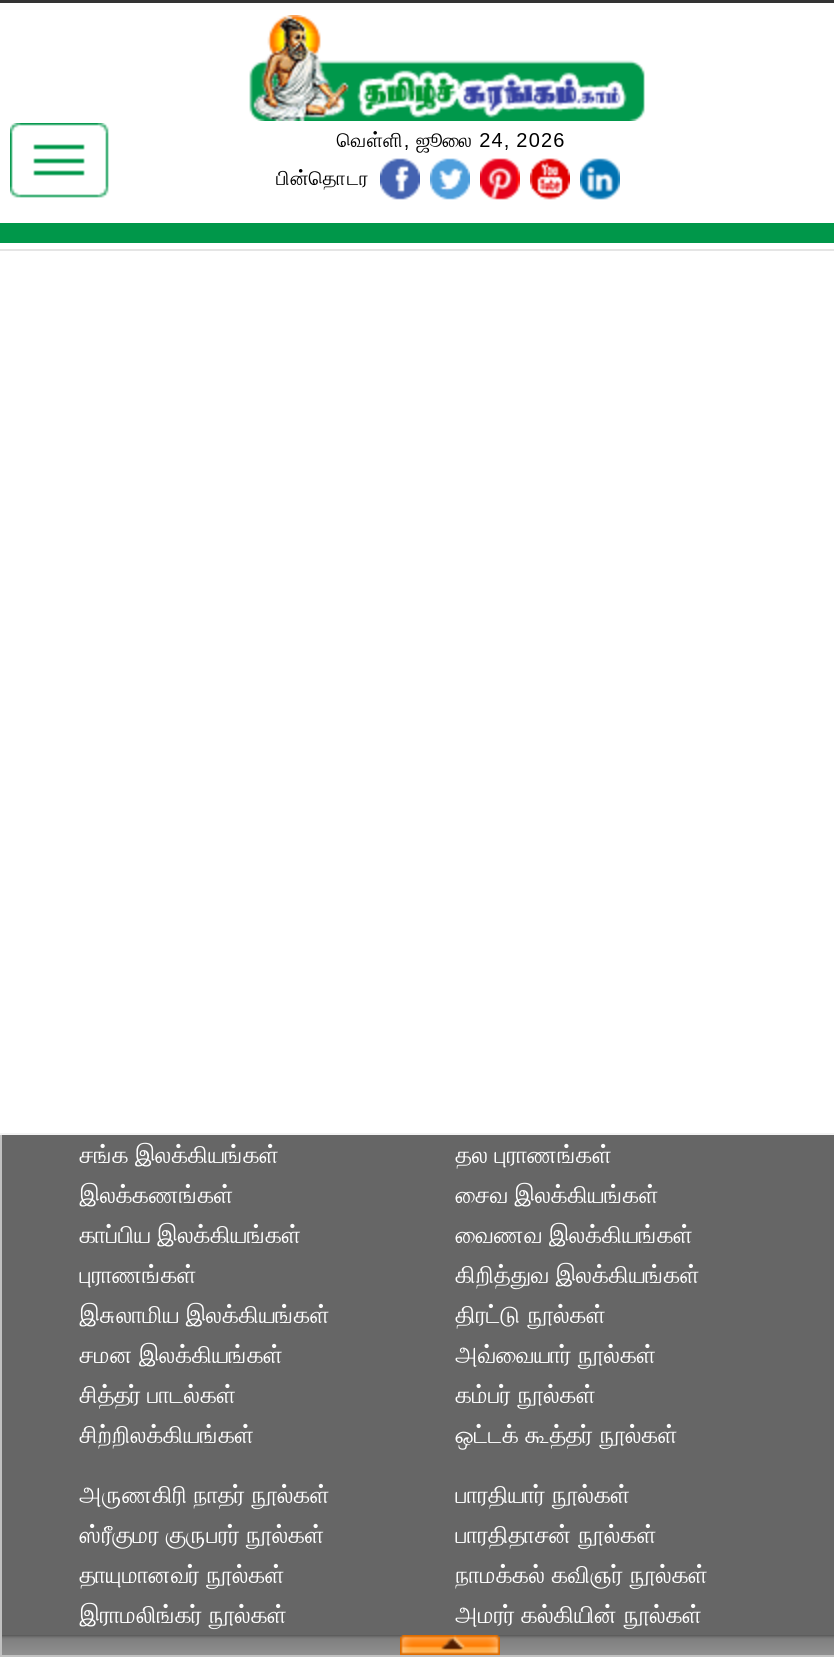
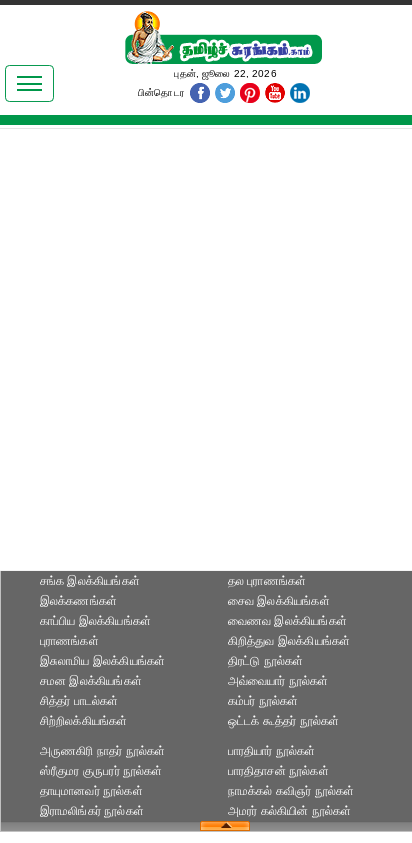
[330,129,566,151] வெள்ளி, ஜூலை 24, 2026 -> [171,68,277,79] புதன், ஜூலை 22, 2026

